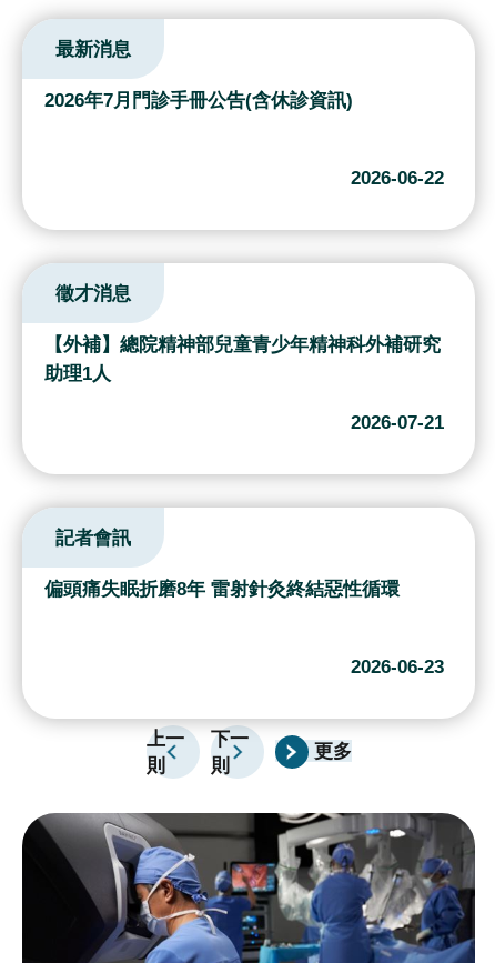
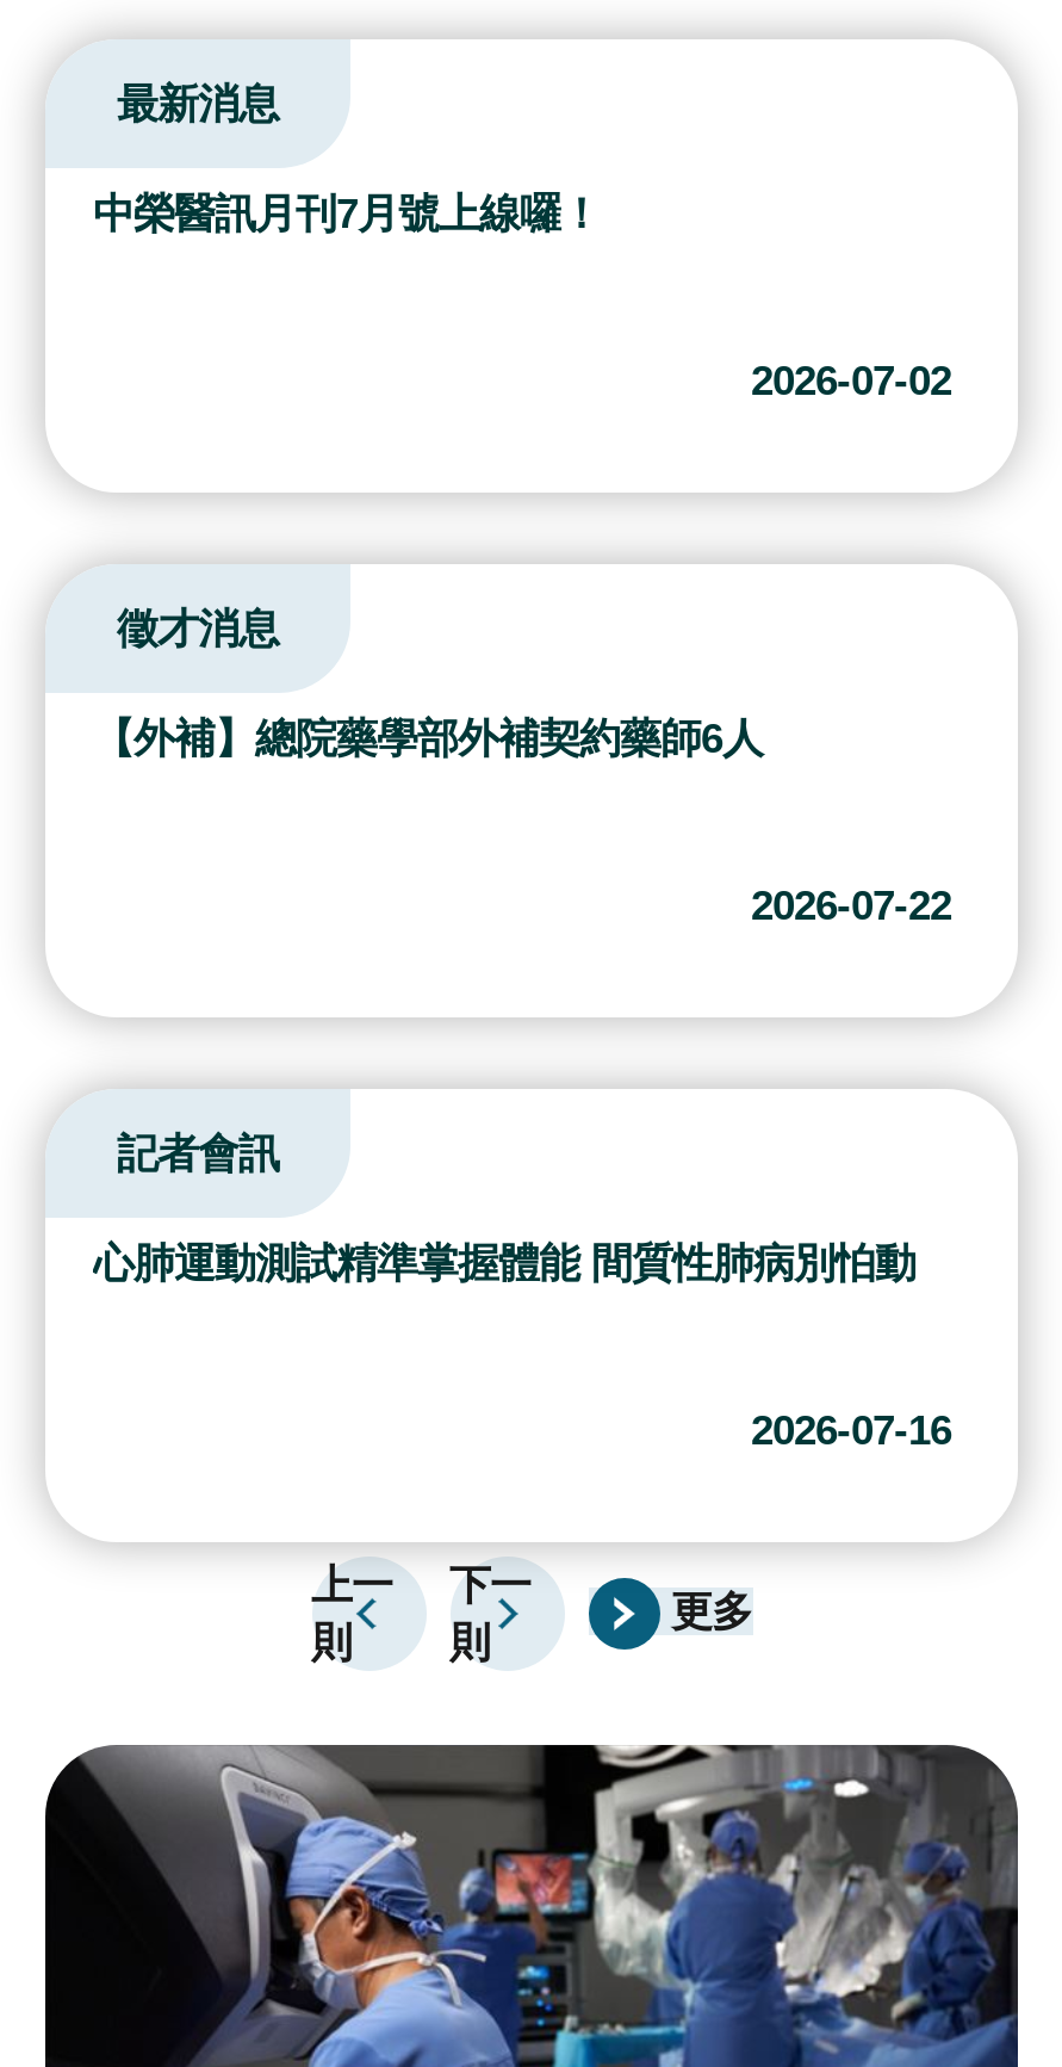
[44,89,353,112] 2026年7月門診手冊公告(含休診資訊) -> [93,191,601,238] 中榮醫訊月刊7月號上線囉！
[351,167,444,189] 2026-06-22 -> [751,358,951,405] 2026-07-02
[44,334,441,385] 【外補】總院精神部兒童青少年精神科外補研究 | 助理1人 -> [93,715,763,763] 【外補】總院藥學部外補契約藥師6人
[351,411,444,434] 2026-07-21 -> [751,882,951,930] 2026-07-22
[44,578,400,600] 偏頭痛失眠折磨8年 雷射針灸終結惡性循環 -> [93,1240,915,1288] 心肺運動測試精準掌握體能 間質性肺病別怕動
[351,656,444,678] 2026-06-23 -> [751,1407,951,1455] 2026-07-16

